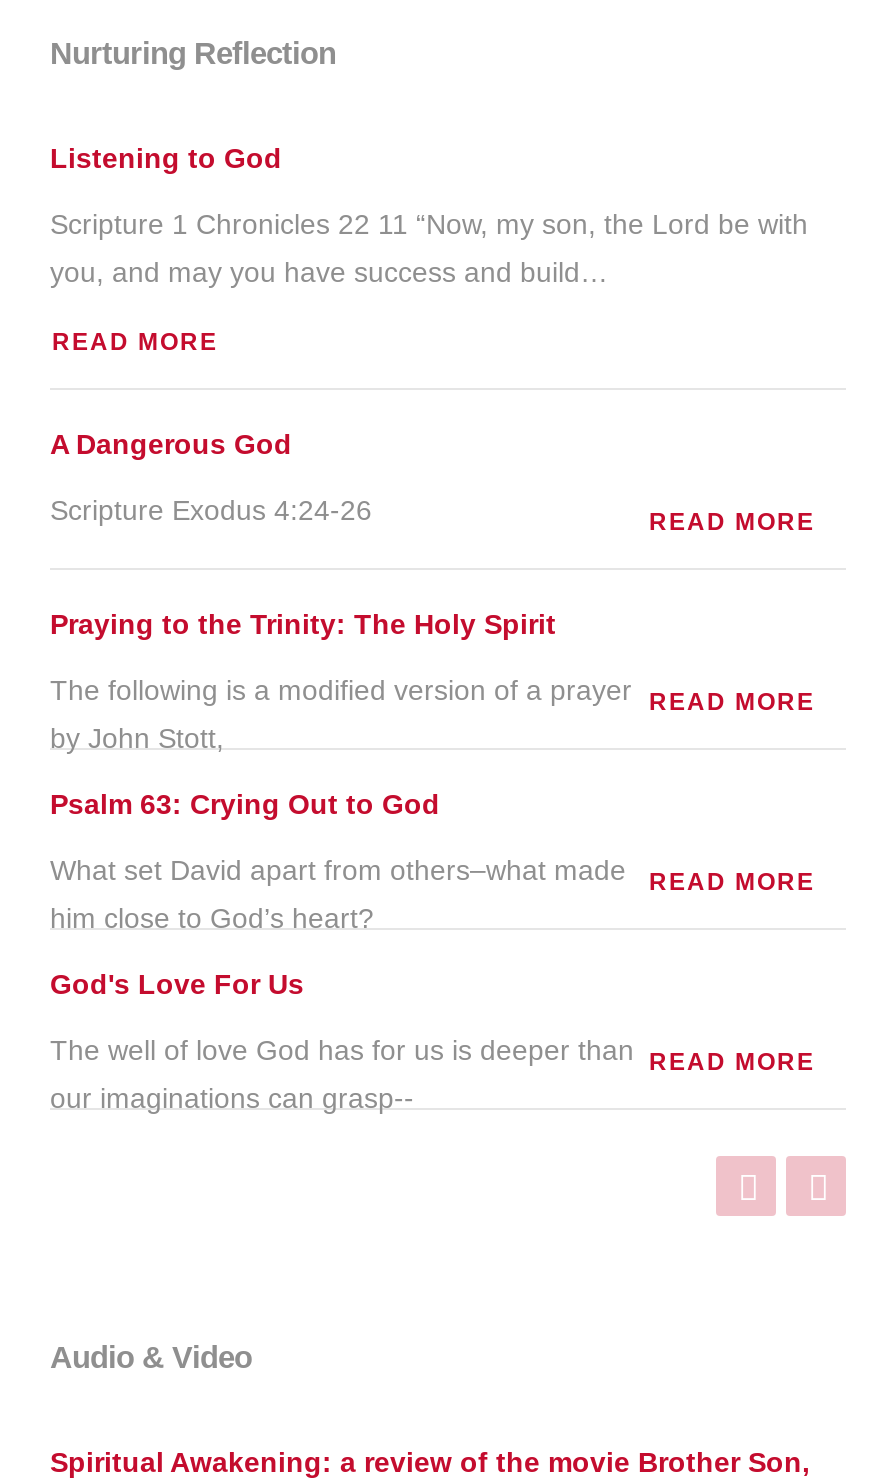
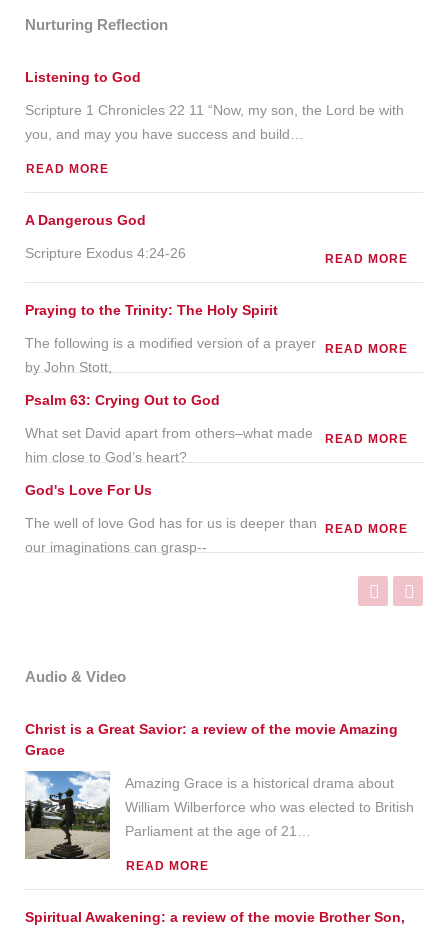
none -> [24,721,413,873] [image] | Christ is a Great Savior: a review of the movie Amazing | Grace | Amazing Grace is a historical drama about | William Wilberforce who was elected to British | Parliament at the age of 21 … | READ MORE

